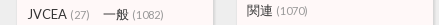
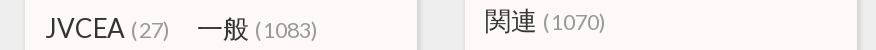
[27,6,164,22] JVCEA (27) 一般 (1082) -> [45,12,319,44] JVCEA (27) 一般 (1083)

